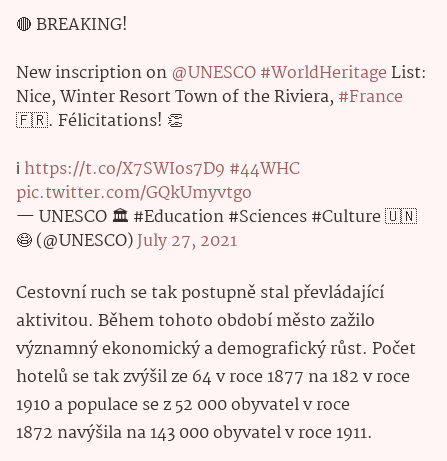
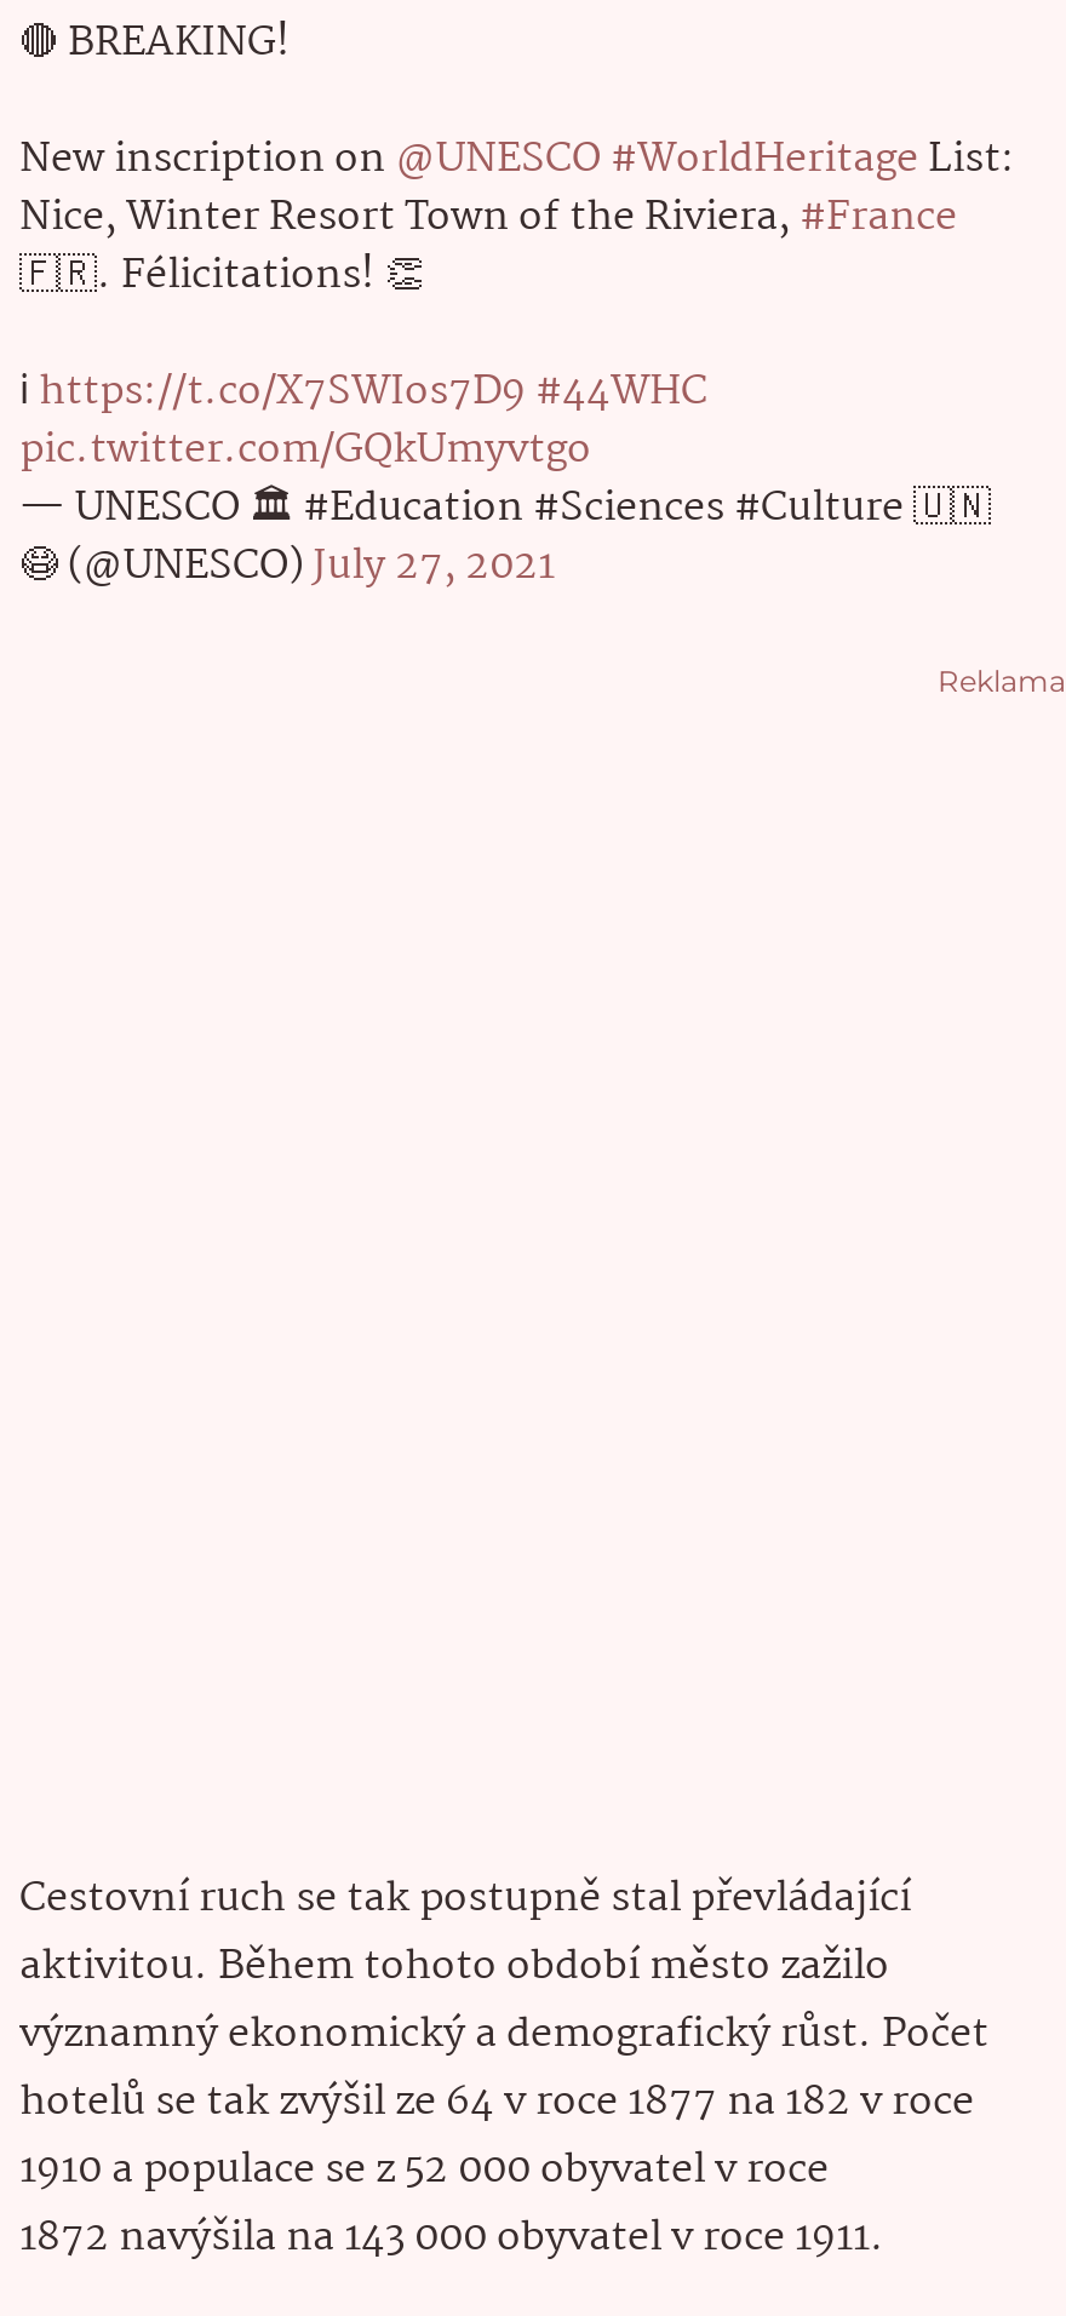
none -> [938,662,1066,698] Reklama

